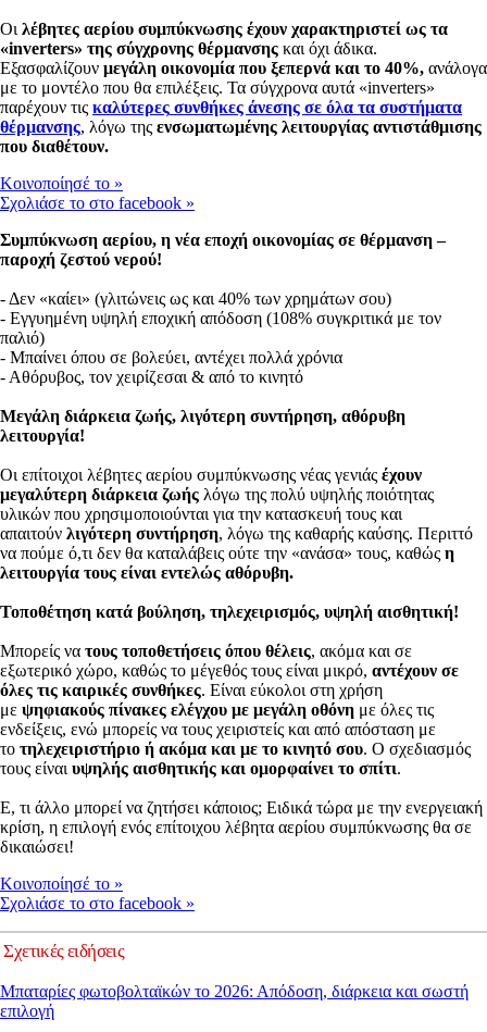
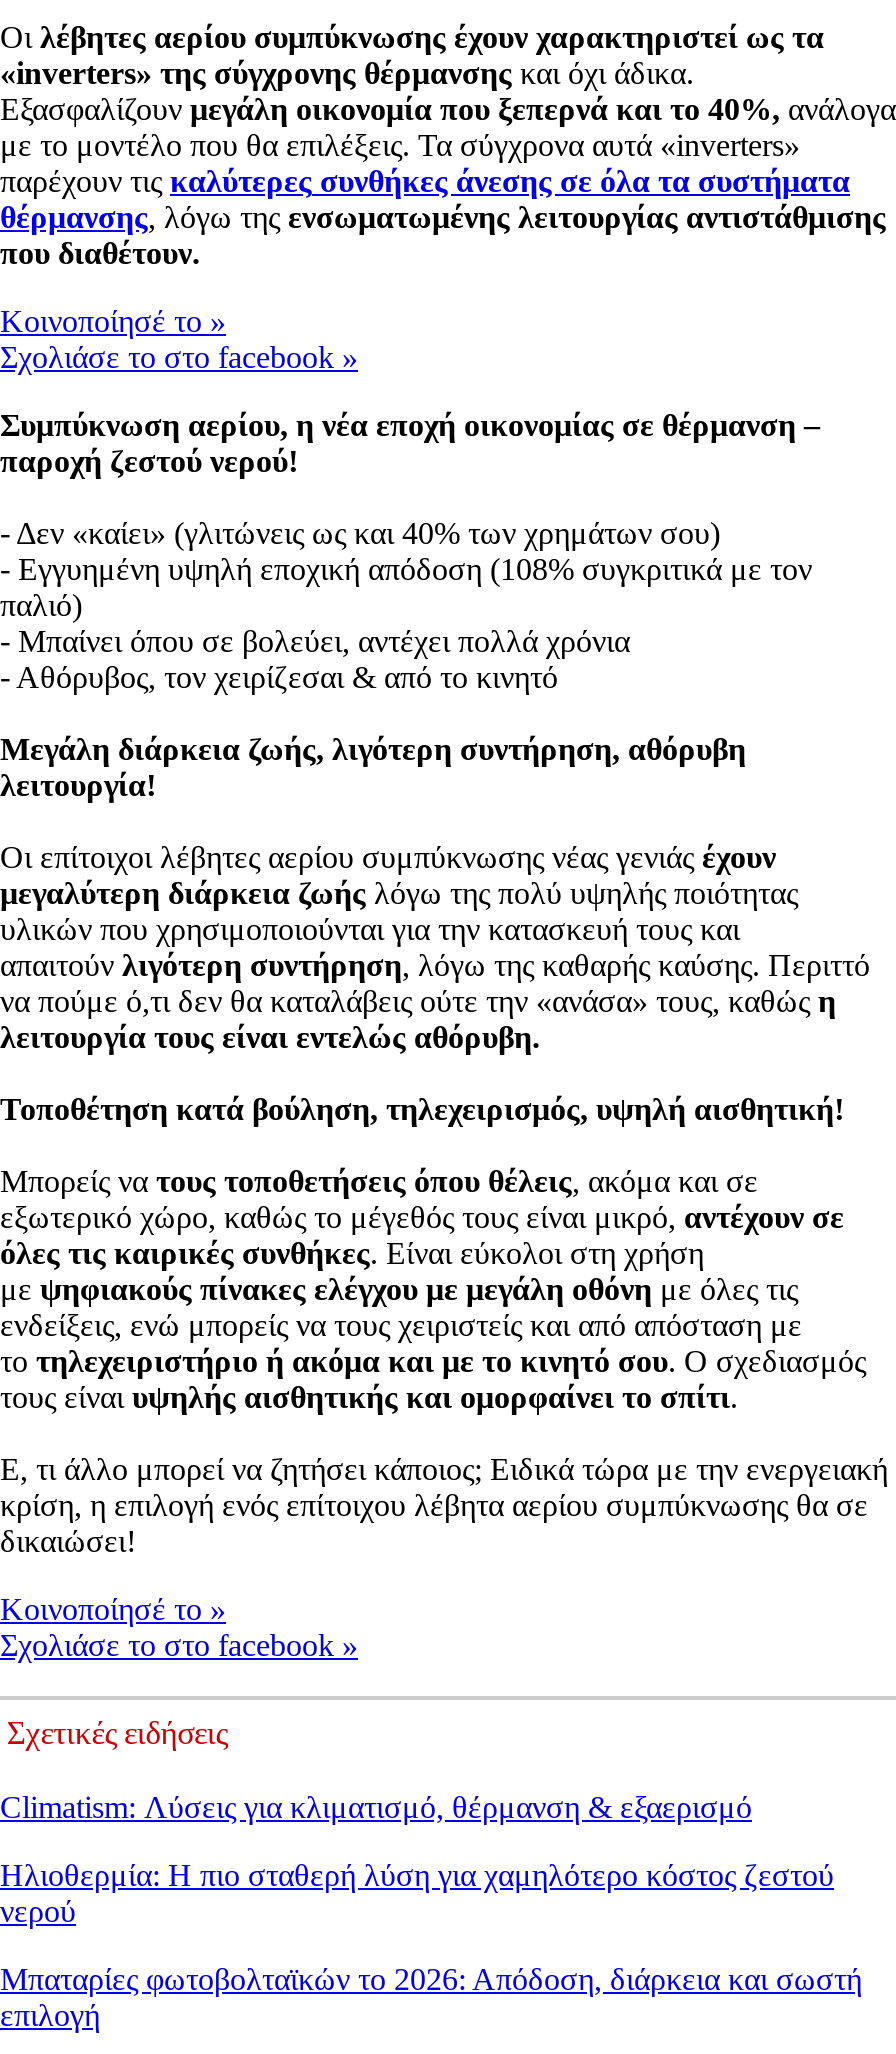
none -> [0,1791,834,1929] Climatism: Λύσεις για κλιματισμό, θέρμανση & εξαερισμό | Ηλιοθερμία: Η πιο σταθερή λύση για χαμηλότερο κόστος ζεστού | νερού

